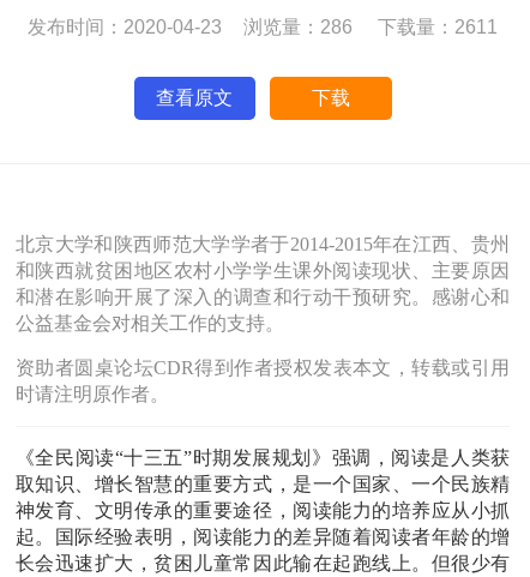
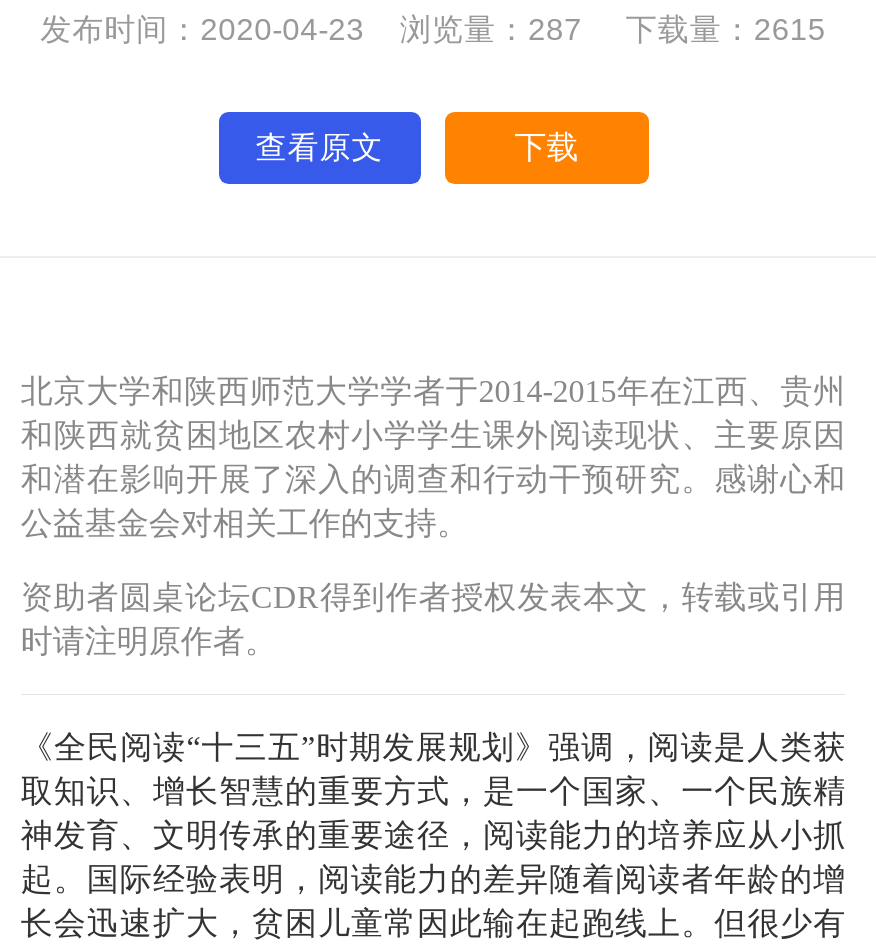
[243,17,352,37] 浏览量：286 -> [400,12,582,46] 浏览量：287
[378,17,498,37] 下载量：2611 -> [626,12,826,46] 下载量：2615

